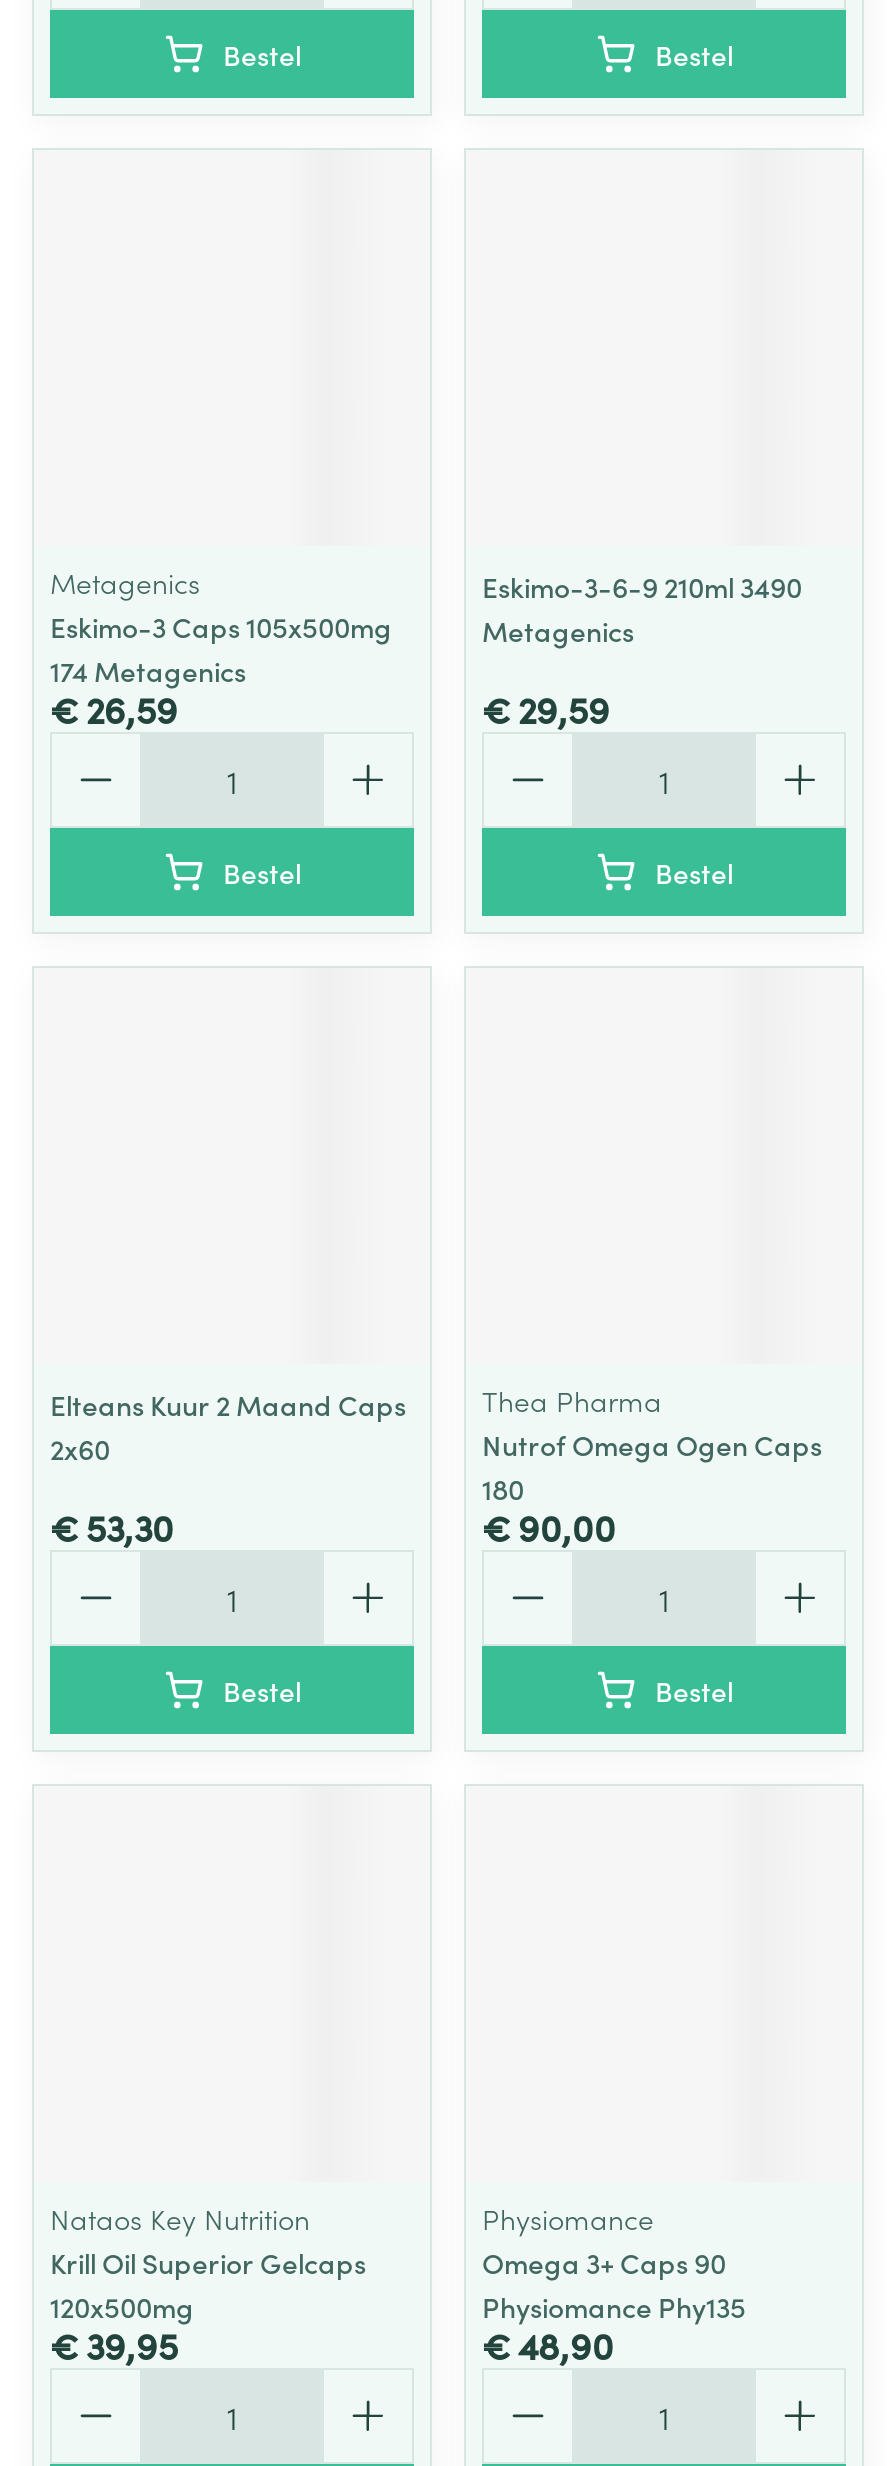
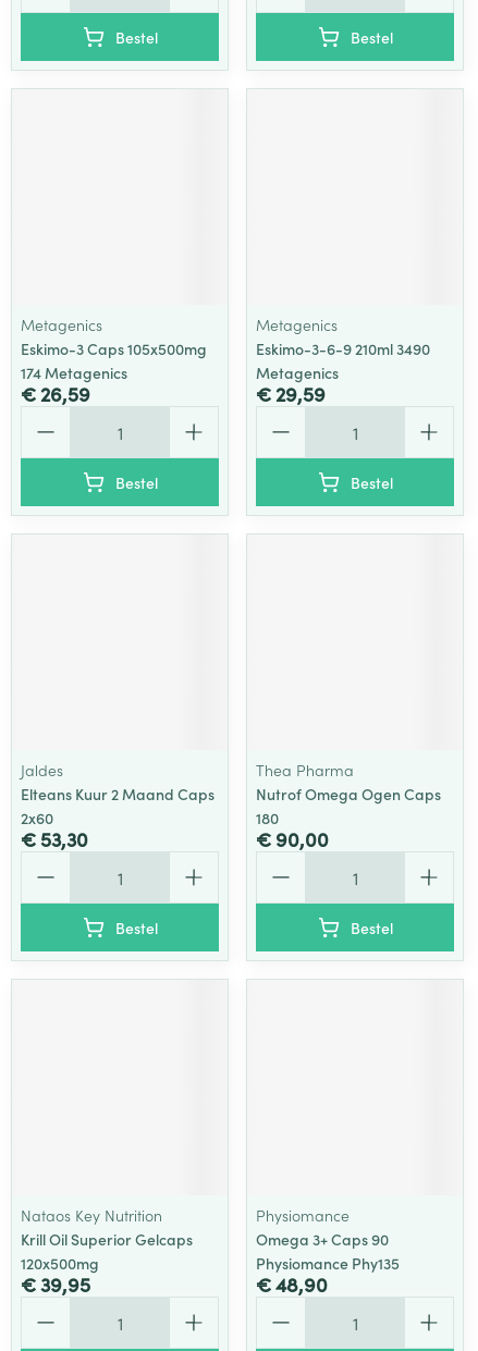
moved [482,566,802,650] -> [256,337,430,383]: Eskimo-3-6-9 210ml 3490 | Metagenics
none -> [256,314,338,335] Metagenics
moved [50,1384,406,1468] -> [21,783,215,828]: Elteans Kuur 2 Maand Caps | 2x60
none -> [21,759,63,781] Jaldes

